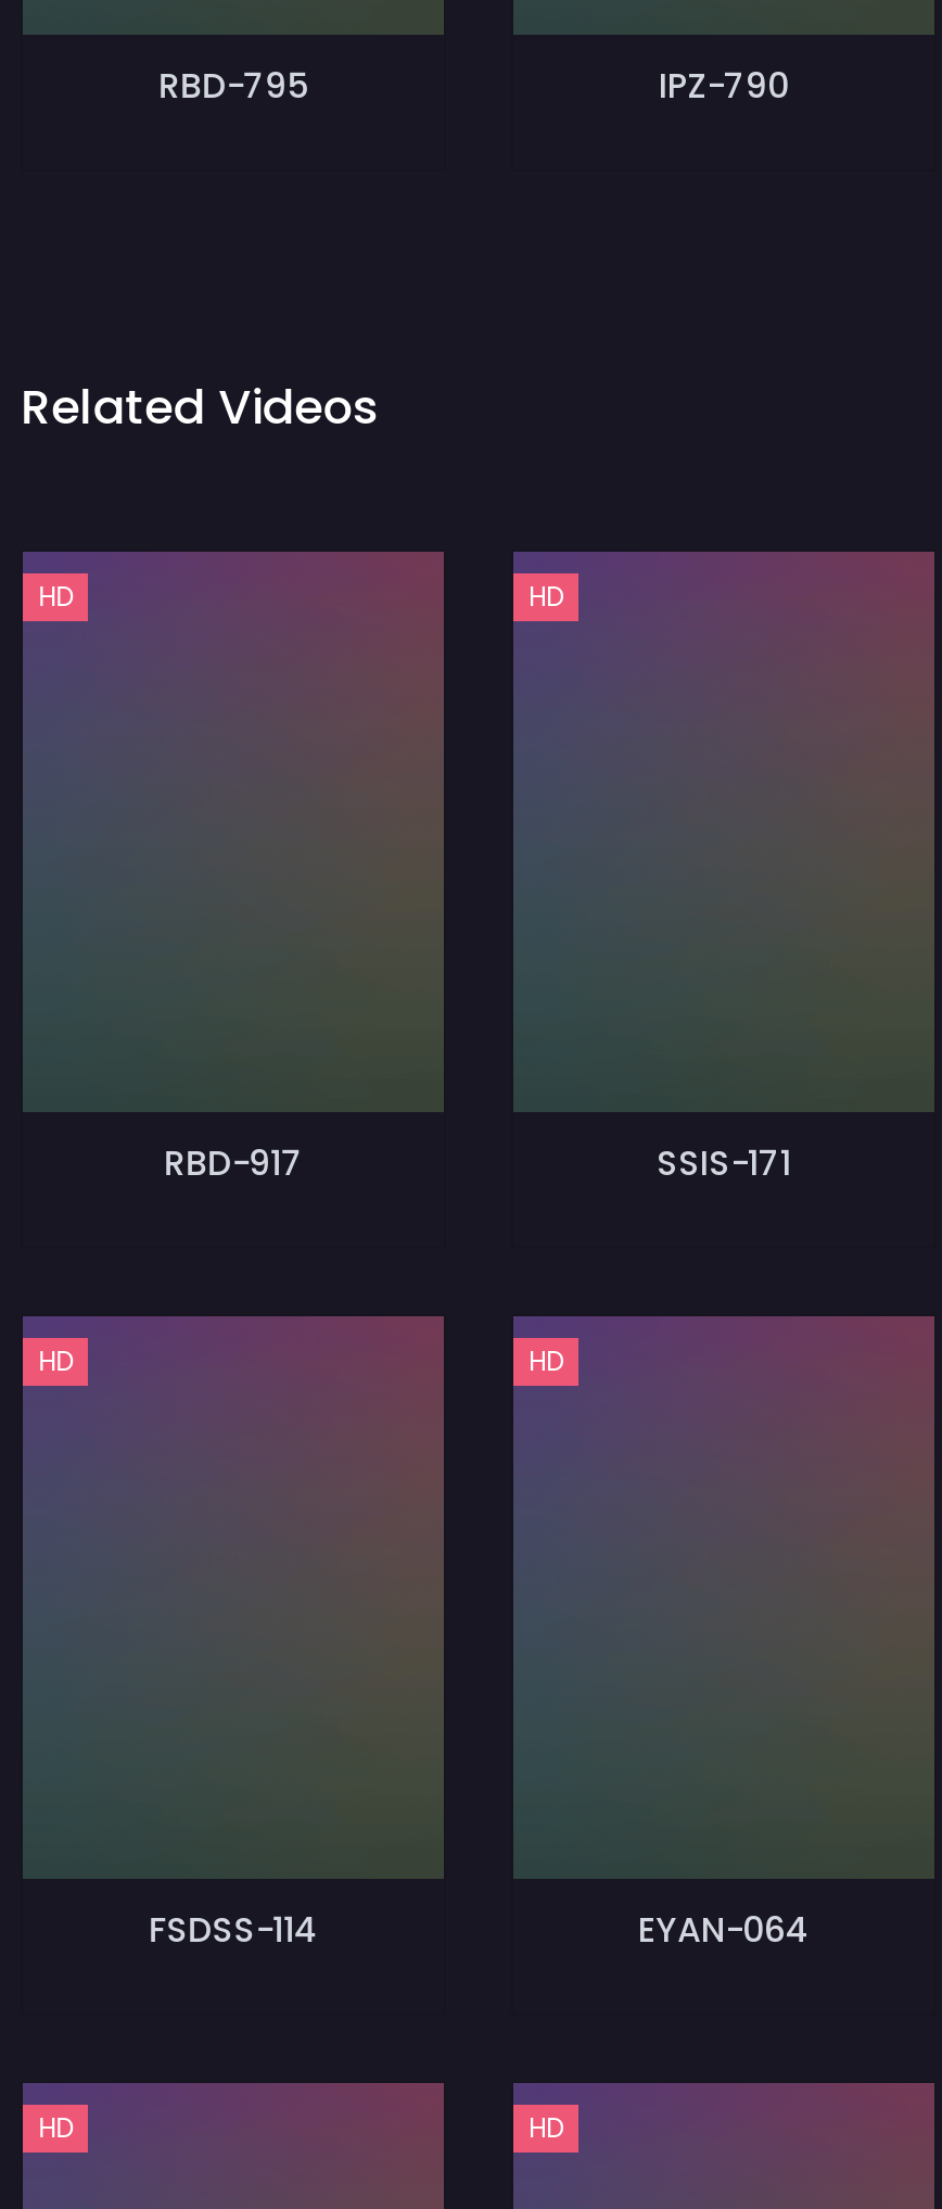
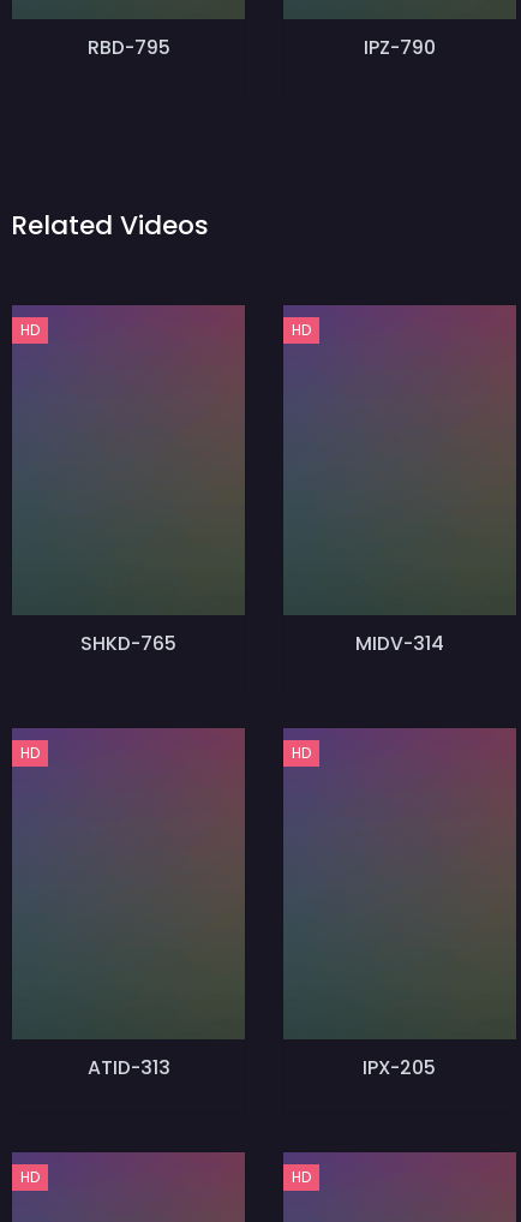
[164,1139,303,1189] RBD-917 -> [81,630,177,658] SHKD-765
[656,1139,791,1189] SSIS-171 -> [355,630,444,658] MIDV-314
[149,1904,318,1954] FSDSS-114 -> [87,1054,170,1081] ATID-313
[638,1904,809,1954] EYAN-064 -> [363,1054,436,1081] IPX-205

